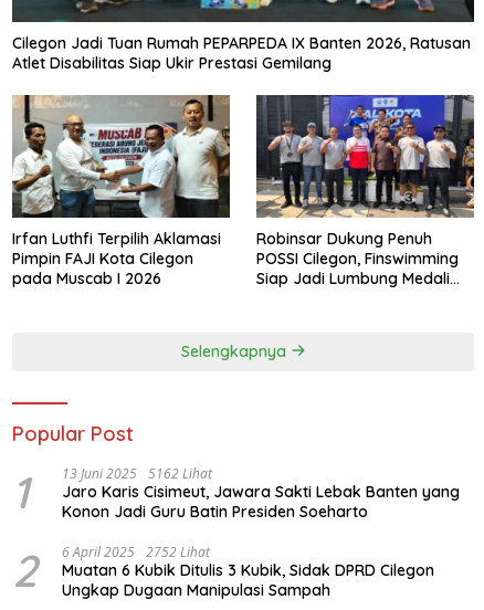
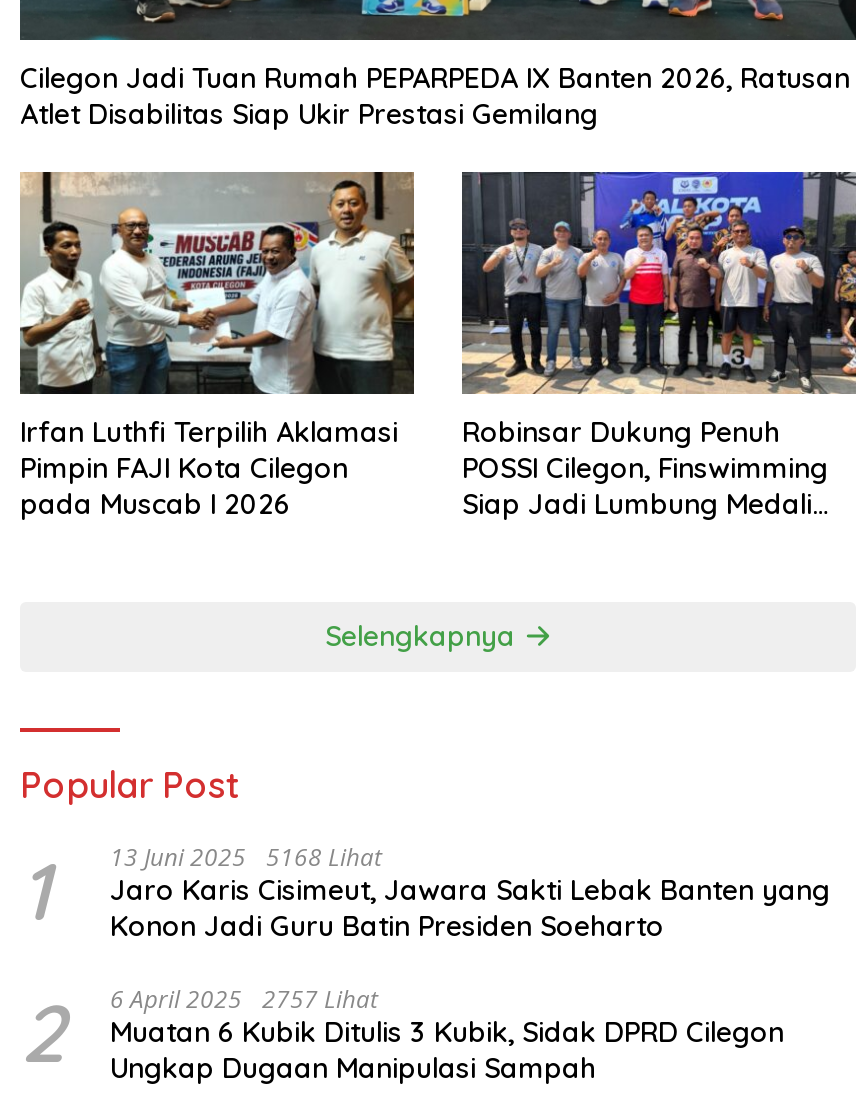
[12,464,460,521] 1 13 Juni 2025 5162 Lihat Jaro Karis Cisimeut, Jawara Sakti Lebak Banten yang Konon Jadi Guru Batin Presiden Soeharto -> [20,840,830,944] 1 13 Juni 2025 5168 Lihat Jaro Karis Cisimeut, Jawara Sakti Lebak Banten yang Konon Jadi Guru Batin Presiden Soeharto
[12,542,434,600] 2 6 April 2025 2752 Lihat Muatan 6 Kubik Ditulis 3 Kubik, Sidak DPRD Cilegon Ungkap Dugaan Manipulasi Sampah -> [20,982,784,1086] 2 6 April 2025 2757 Lihat Muatan 6 Kubik Ditulis 3 Kubik, Sidak DPRD Cilegon Ungkap Dugaan Manipulasi Sampah

